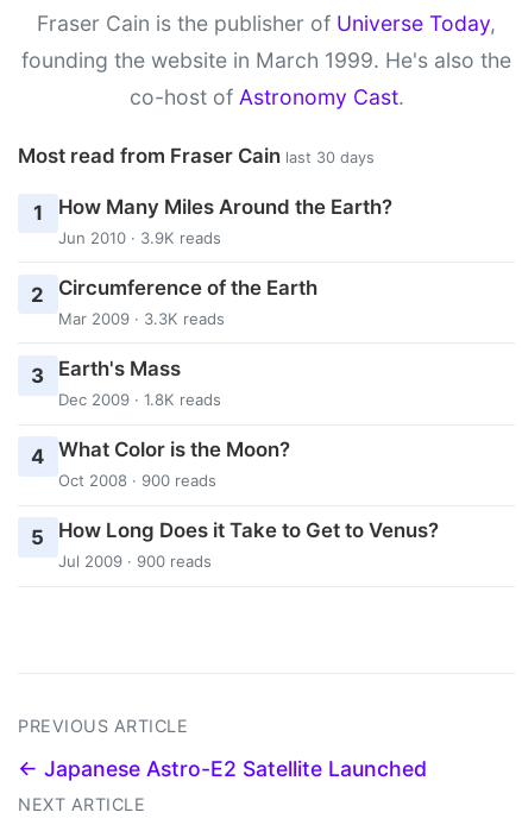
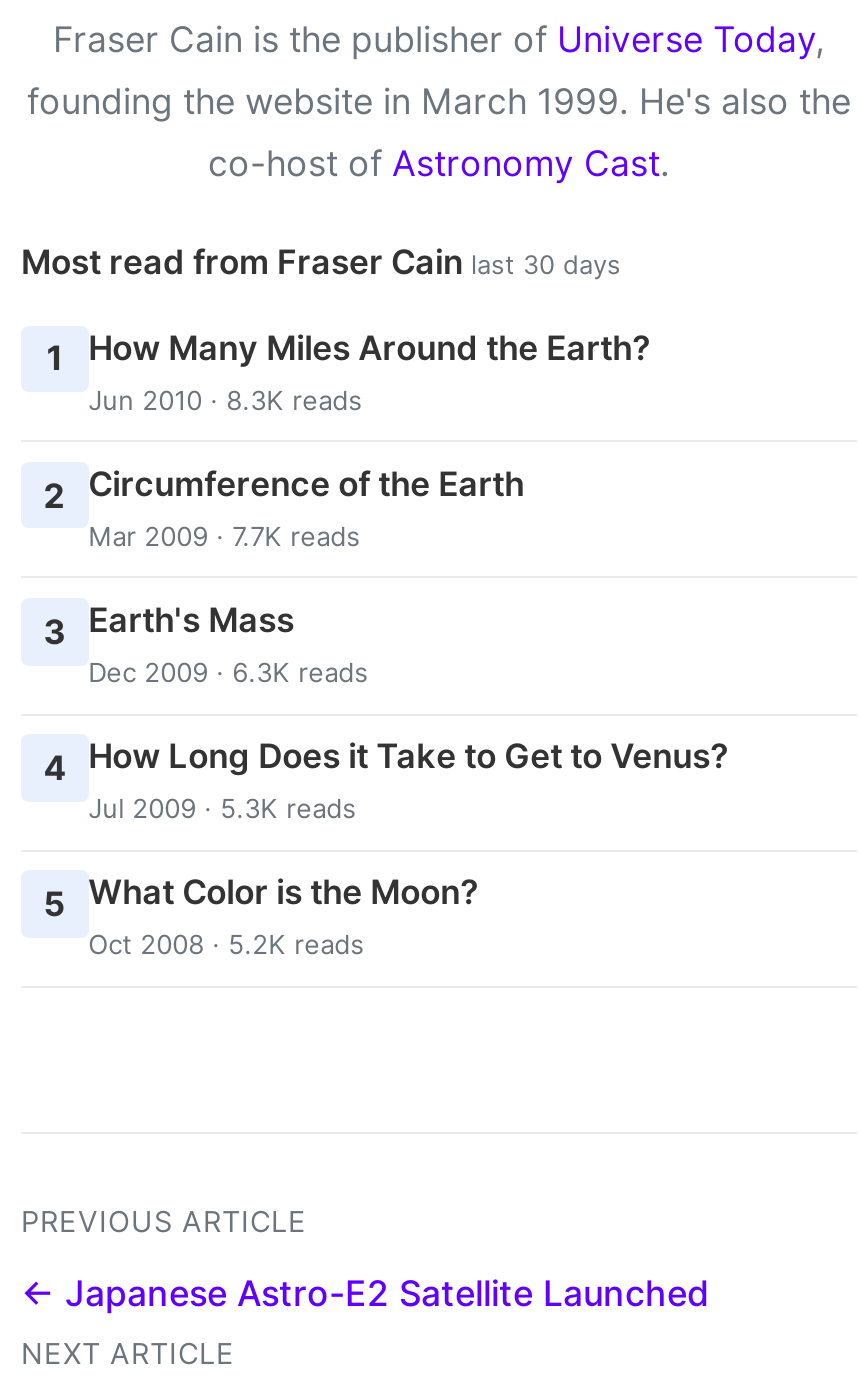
[58,228,221,247] Jun 2010 · 3.9K reads -> [88,383,362,415] Jun 2010 · 8.3K reads
[58,309,224,328] Mar 2009 · 3.3K reads -> [88,519,360,551] Mar 2009 · 7.7K reads
[58,390,221,409] Dec 2009 · 1.8K reads -> [88,656,368,688] Dec 2009 · 6.3K reads
[31,438,290,490] 4 What Color is the Moon? | Oct 2008 · 900 reads -> [44,736,728,824] 4 How Long Does it Take to Get to Venus? | Jul 2009 · 5.3K reads
[31,519,438,571] 5 How Long Does it Take to Get to Venus? | Jul 2009 · 900 reads -> [44,873,478,961] 5 What Color is the Moon? | Oct 2008 · 5.2K reads

